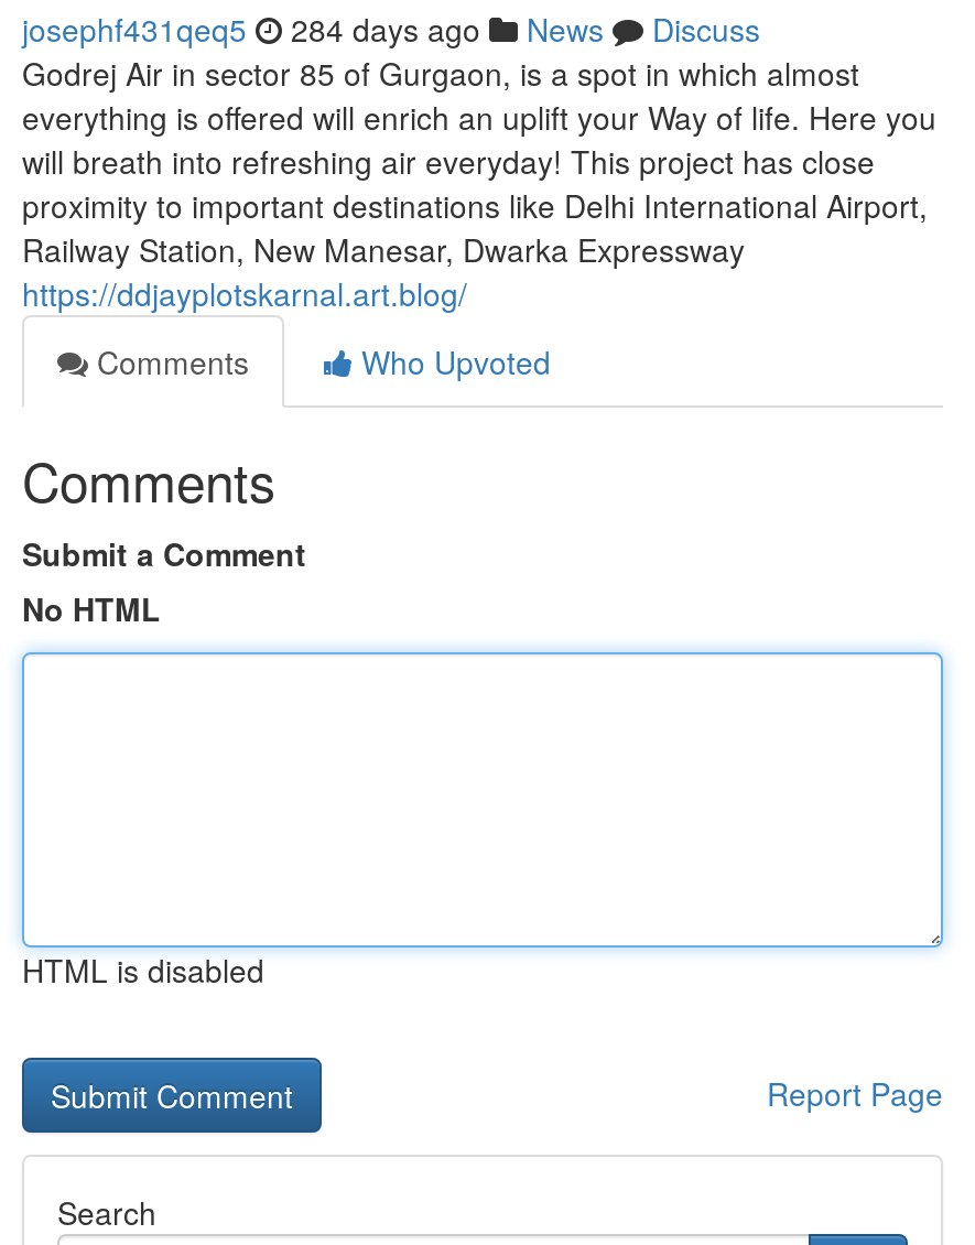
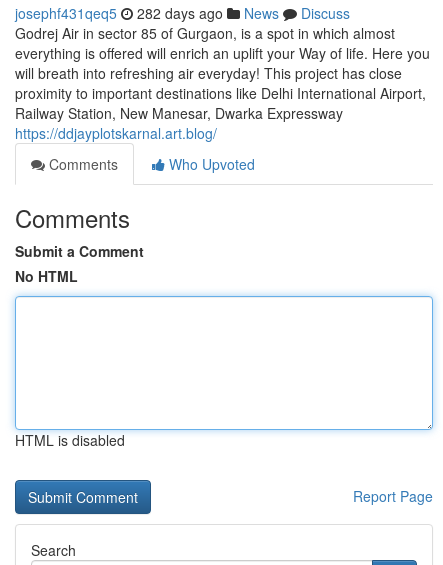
[22,7,760,51] josephf431qeq5 284 days ago News Discuss -> [15,3,350,23] josephf431qeq5 282 days ago News Discuss

